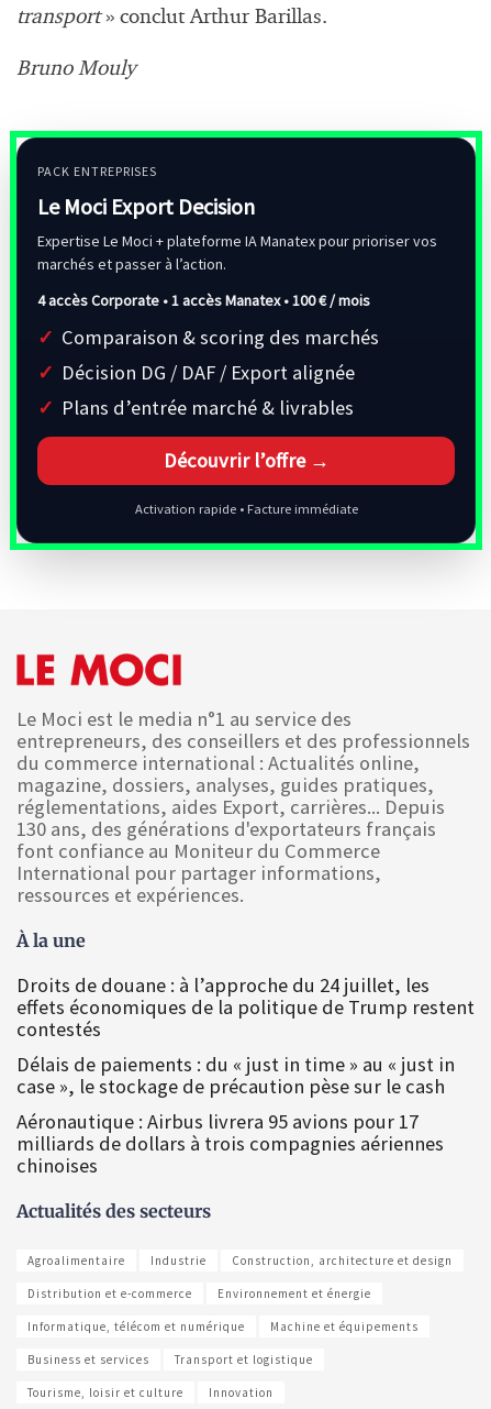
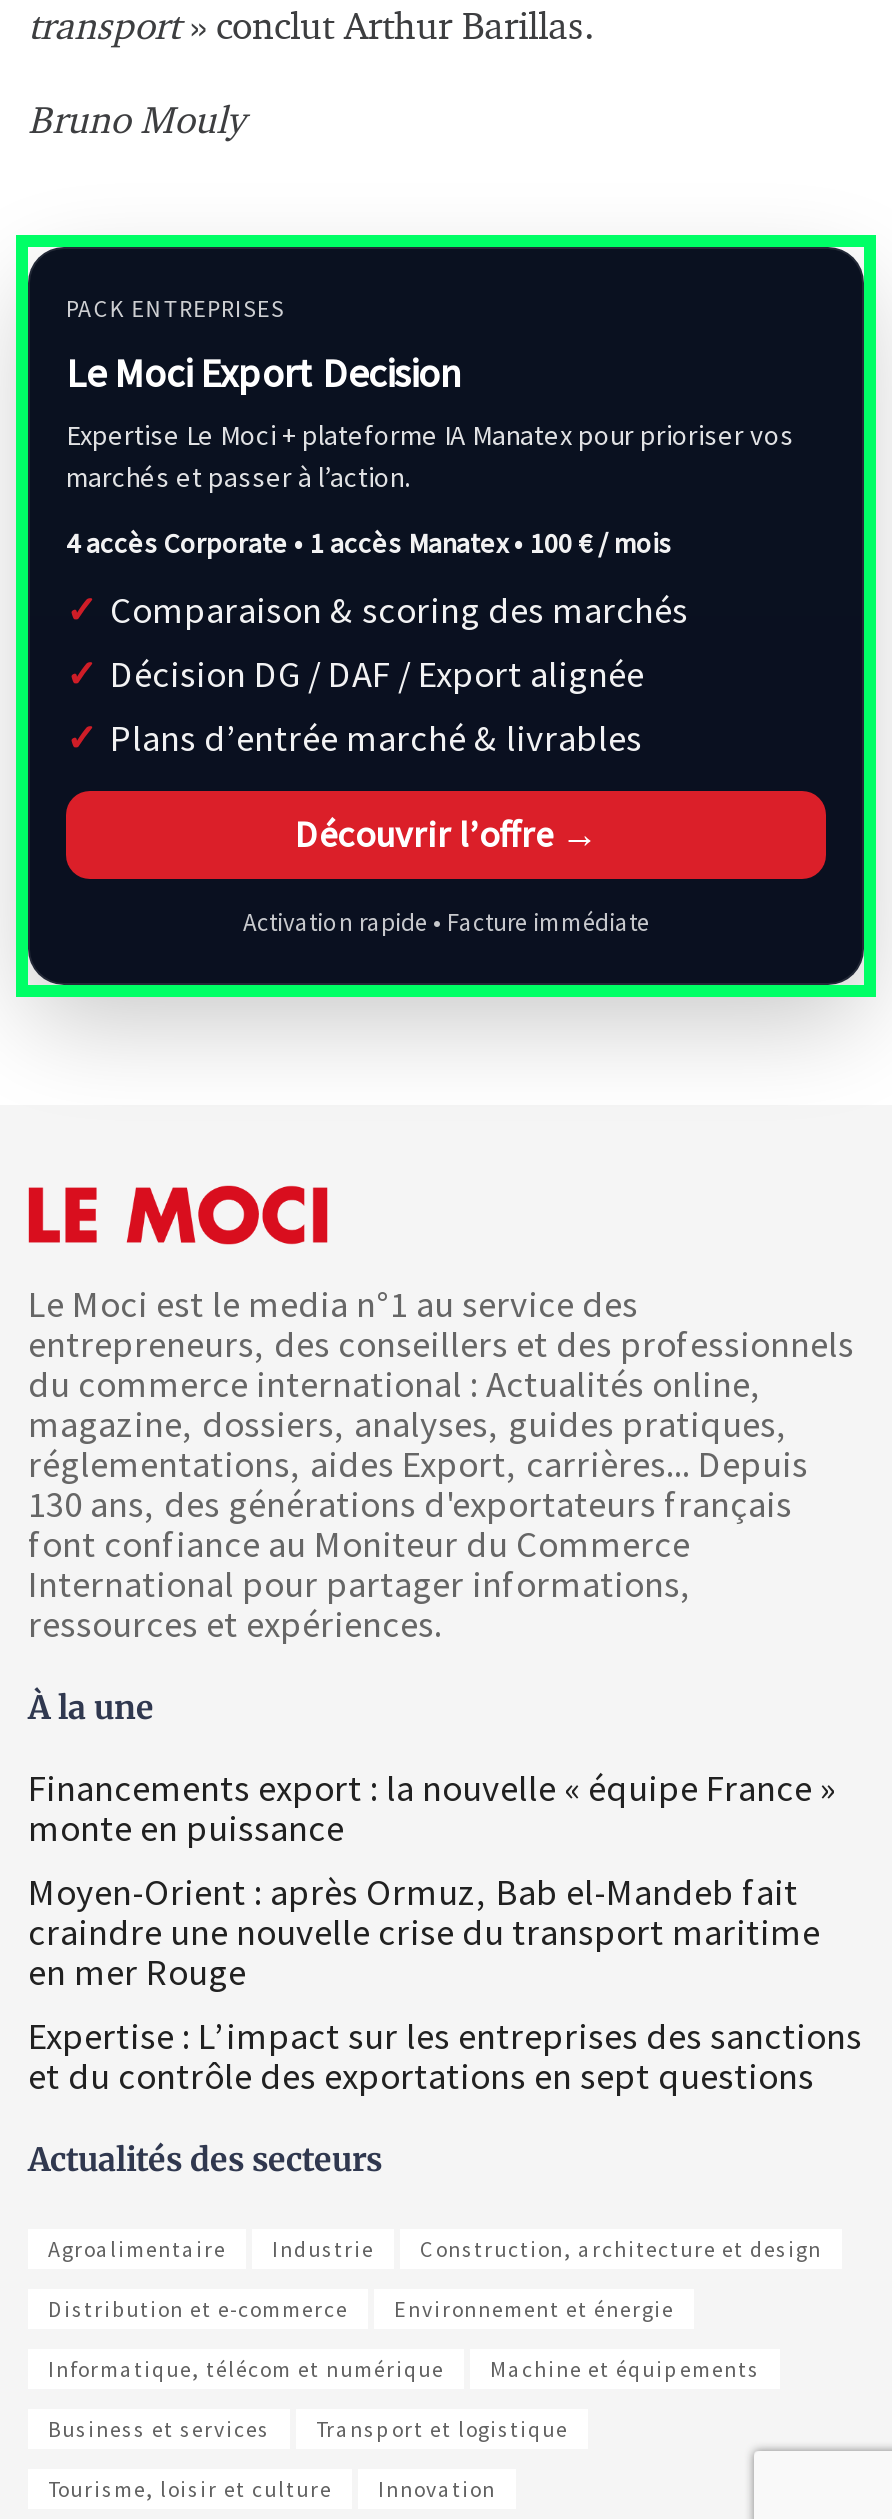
[16,972,475,1178] Droits de douane : à l’approche du 24 juillet, les | effets économiques de la politique de Trump restent | contestés | Délais de paiements : du « just in time » au « just in | case », le stockage de précaution pèse sur le cash | Aéronautique : Airbus livrera 95 avions pour 17 | milliards de dollars à trois compagnies aériennes | chinoises -> [28,1764,862,2098] Financements export : la nouvelle « équipe France » | monte en puissance | Moyen-Orient : après Ormuz, Bab el-Mandeb fait | craindre une nouvelle crise du transport maritime | en mer Rouge | Expertise : L’impact sur les entreprises des sanctions | et du contrôle des exportations en sept questions

